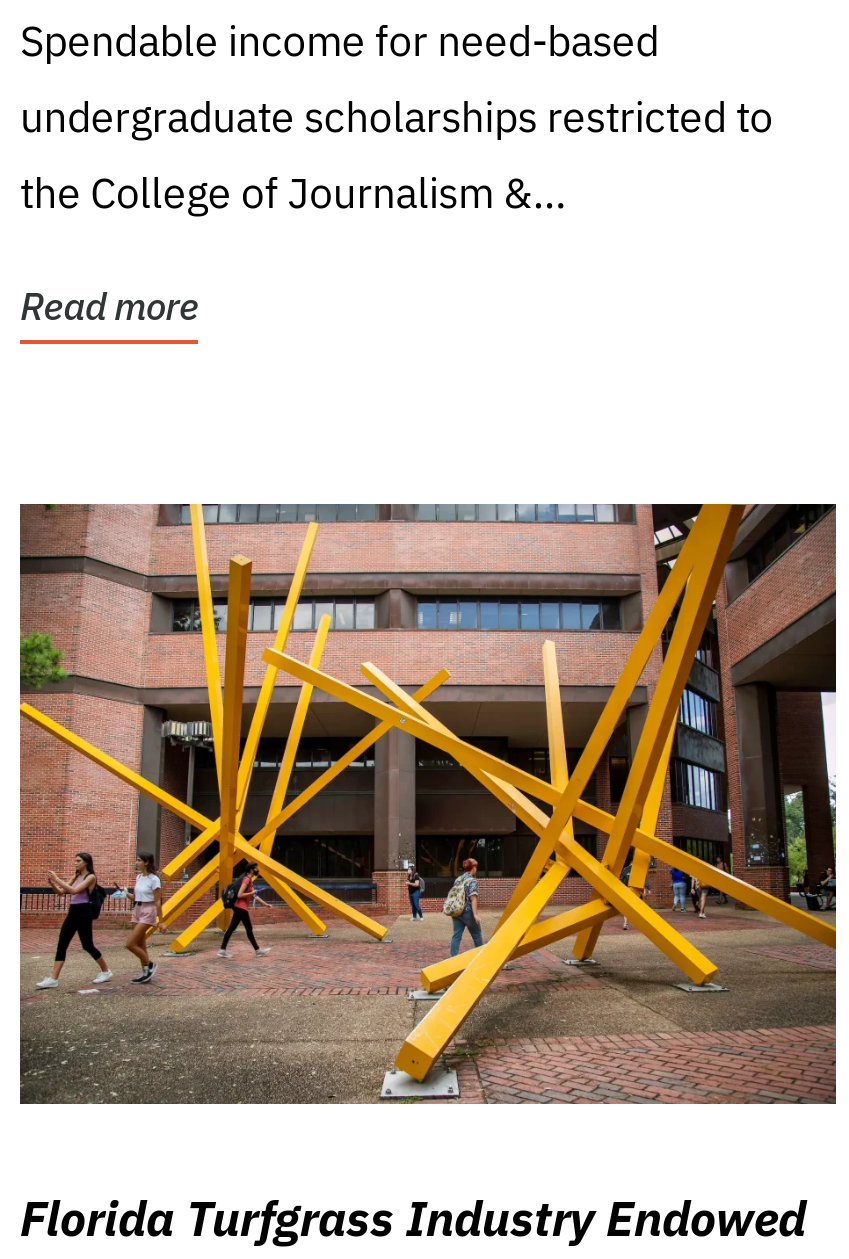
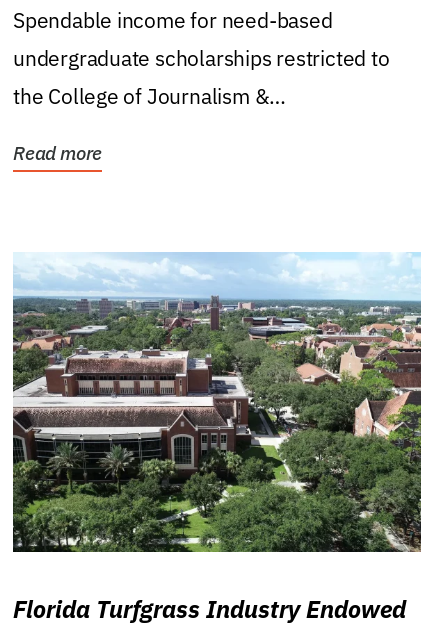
[18,502,838,1106] [image] -> [12,252,422,553] [image]

